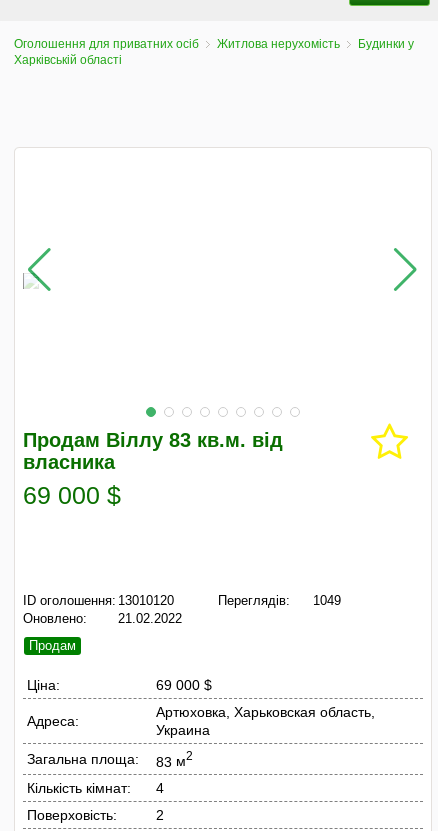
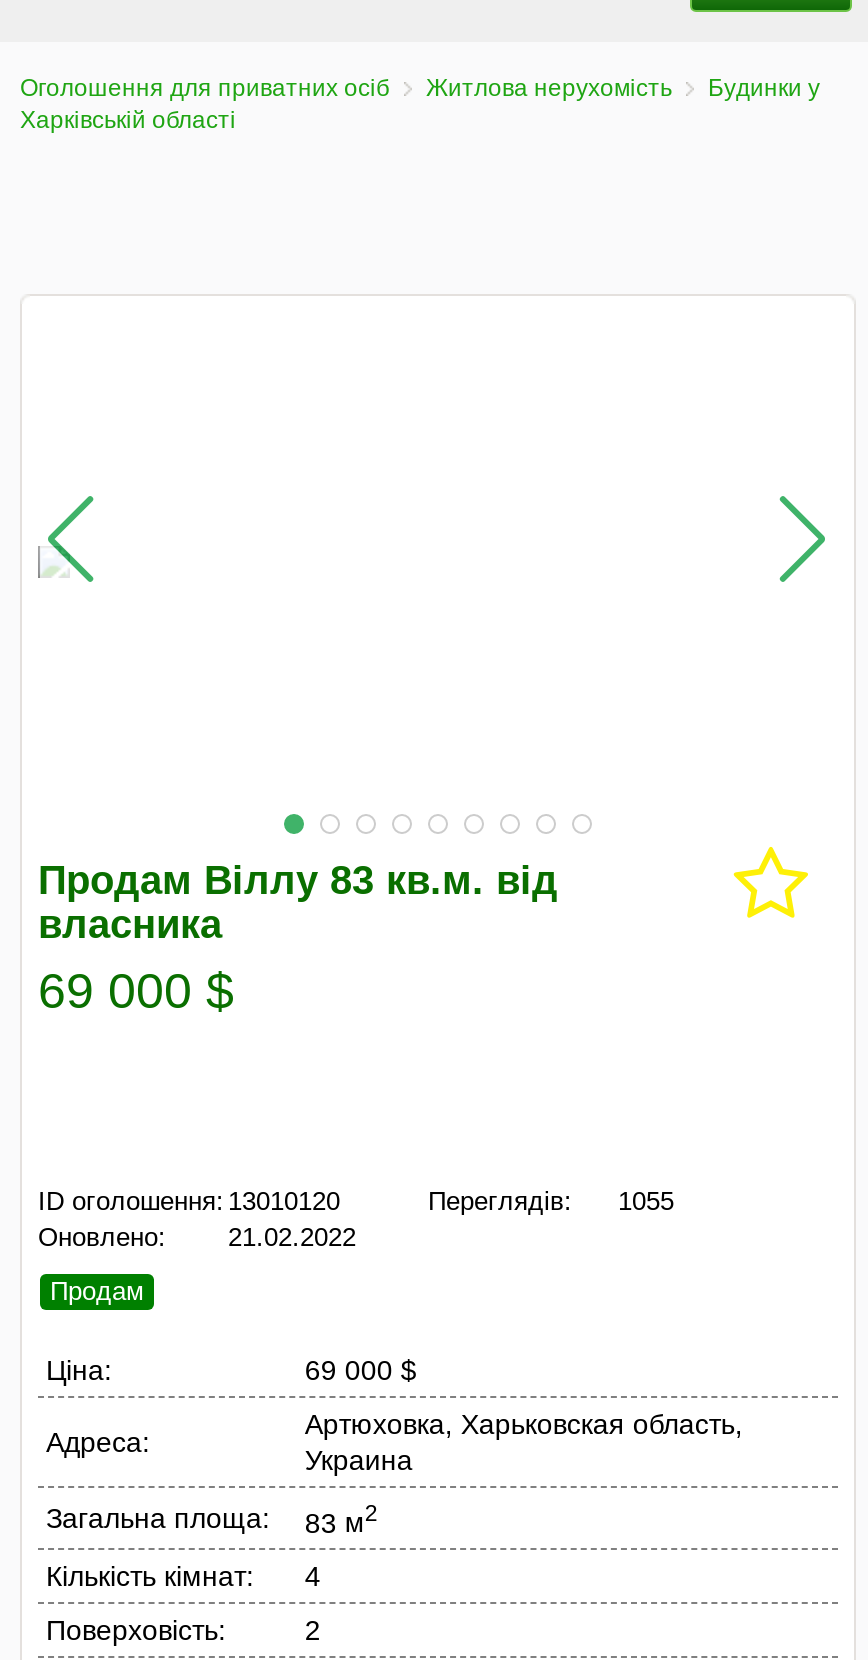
[218,593,341,608] Переглядів: 1049 -> [428,1186,674,1216] Переглядів: 1055

